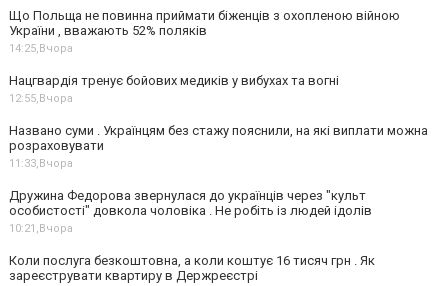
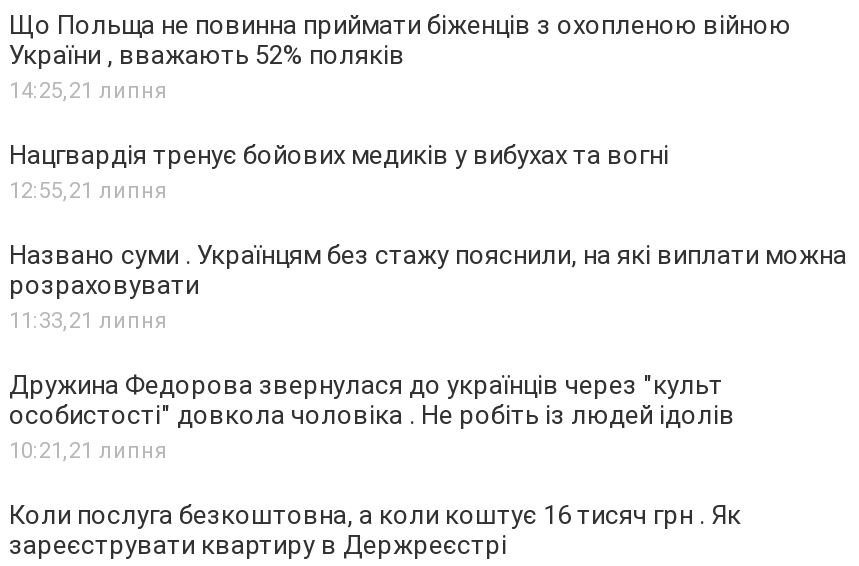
[9,42,73,55] 14:25,Вчора -> [9,78,167,104] 14:25,21 липня
[9,92,73,105] 12:55,Вчора -> [9,178,167,204] 12:55,21 липня
[9,157,73,170] 11:33,Вчора -> [9,308,167,334] 11:33,21 липня
[9,222,73,235] 10:21, Вчора -> [9,438,167,464] 10:21, 21 липня

